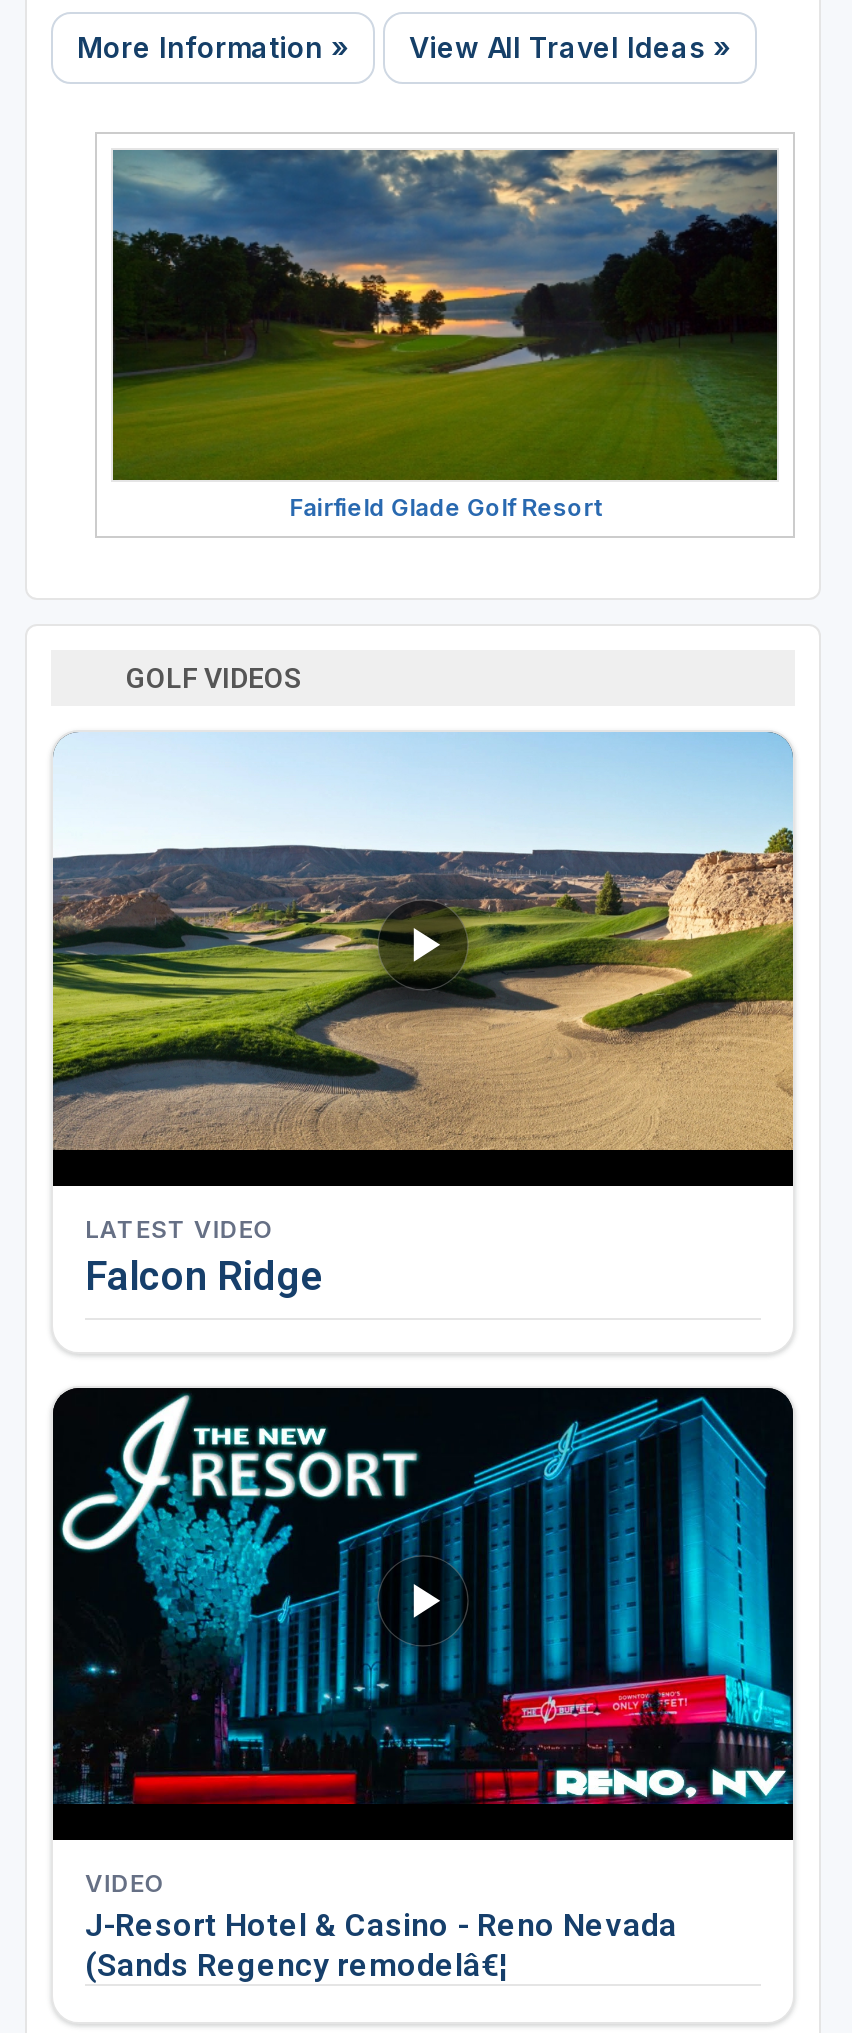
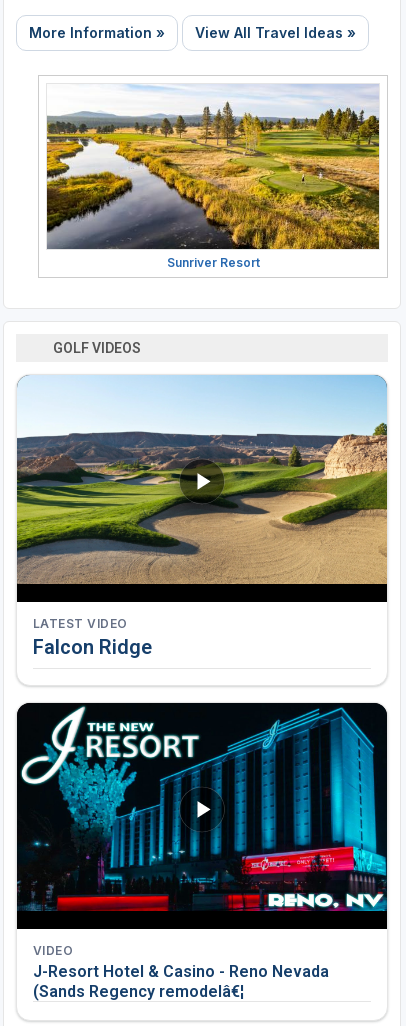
[111,148,779,523] [image] | Fairfield Glade Golf Resort -> [46,84,380,270] [image] | Sunriver Resort

